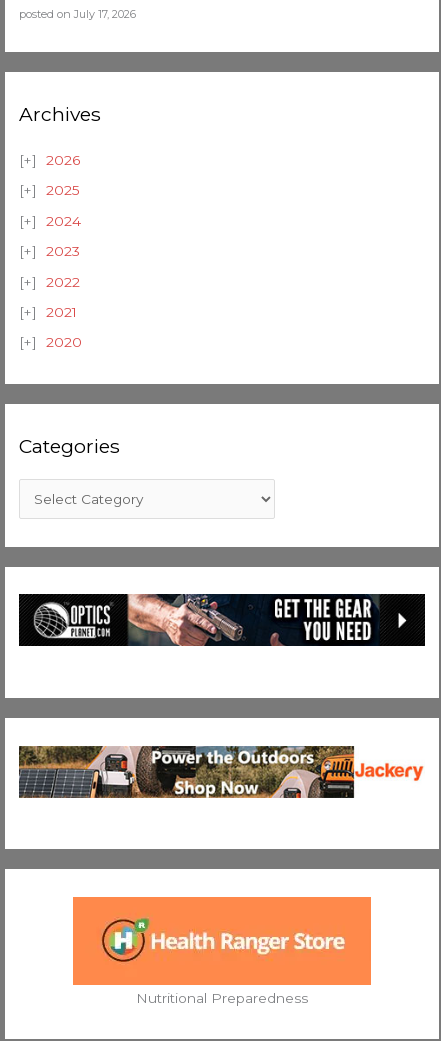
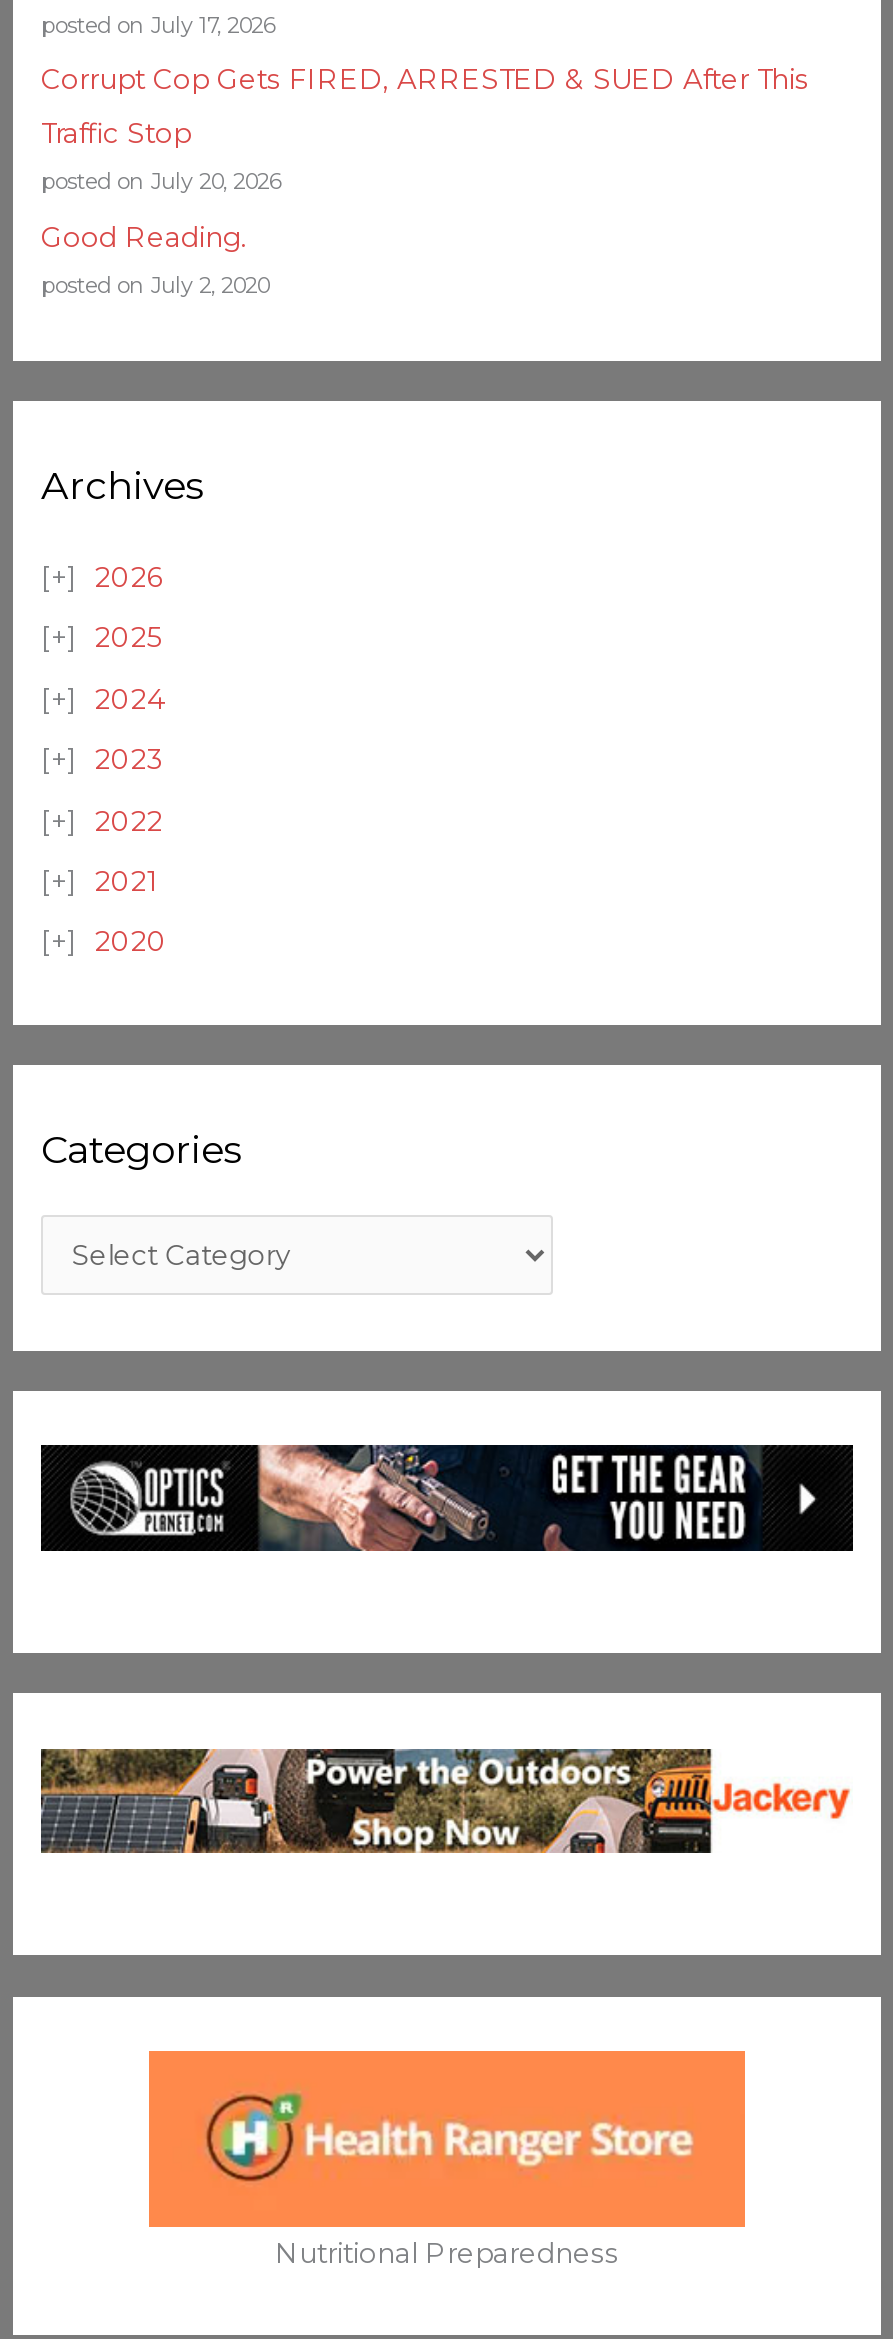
none -> [41,63,809,298] Corrupt Cop Gets FIRED, ARRESTED & SUED After This | Traffic Stop | posted on July 20, 2026 | Good Reading. | posted on July 2, 2020

